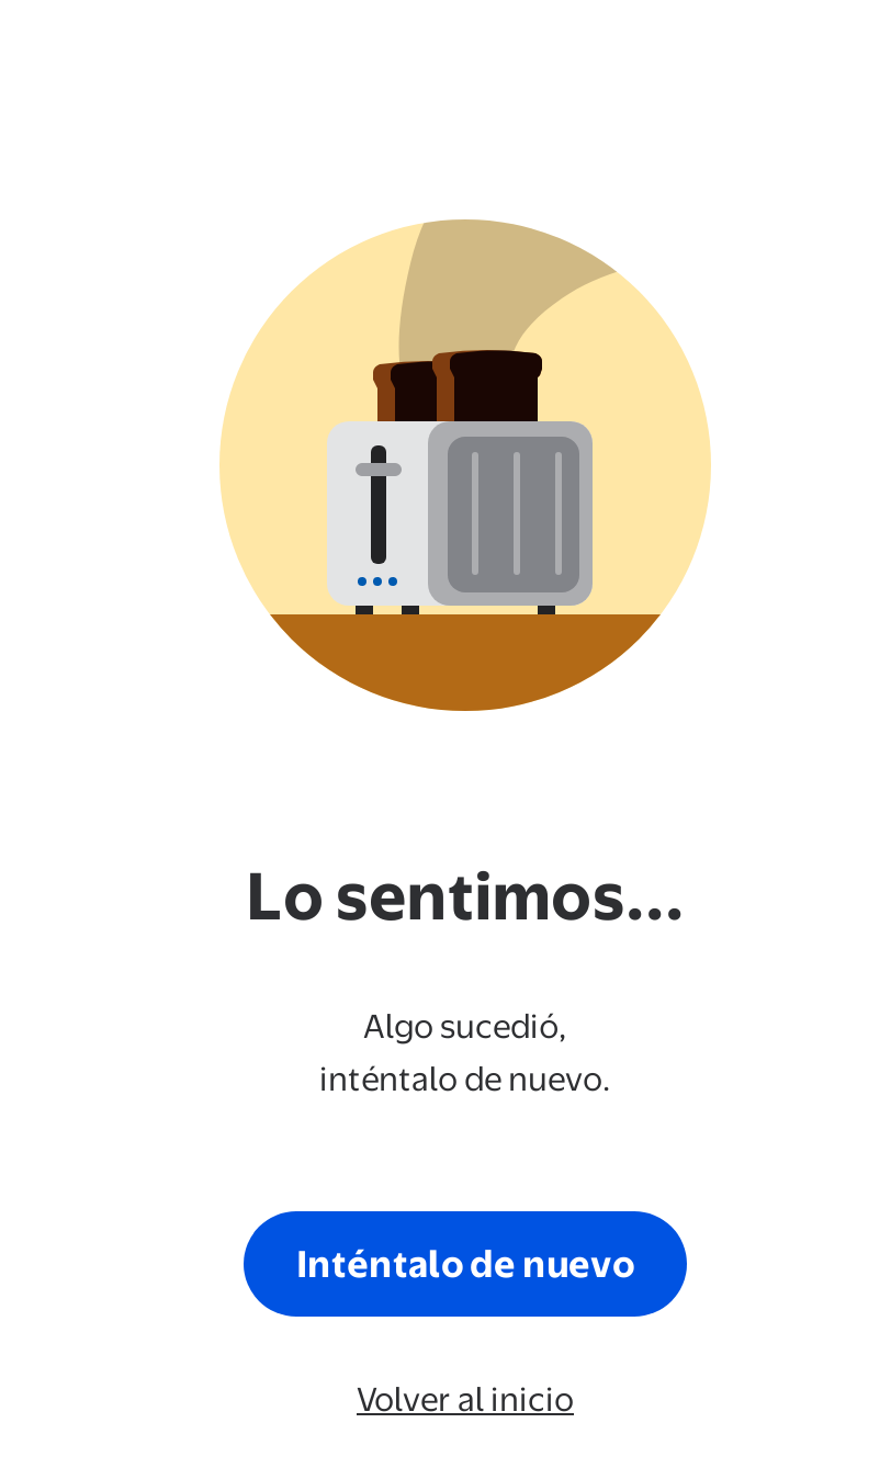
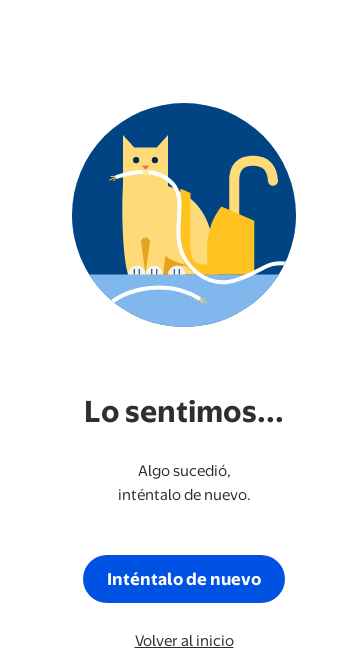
[219,219,711,713] [image] -> [71,102,297,328] [image]

